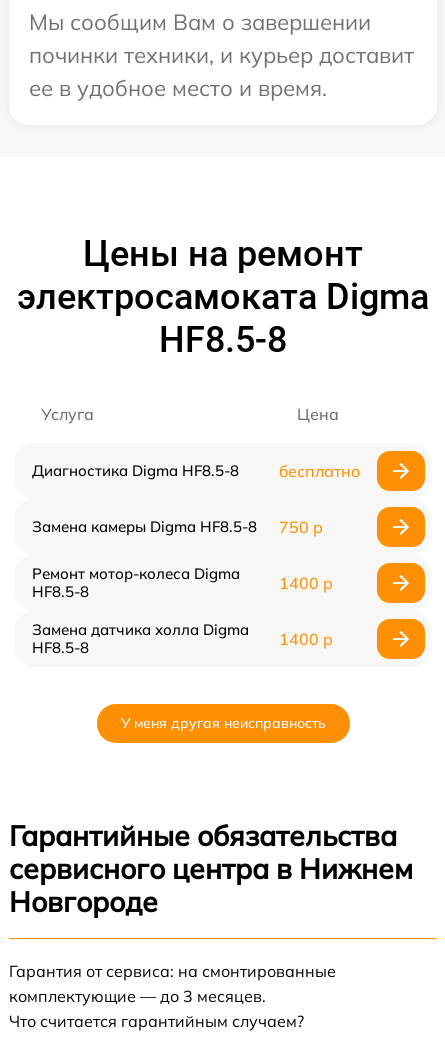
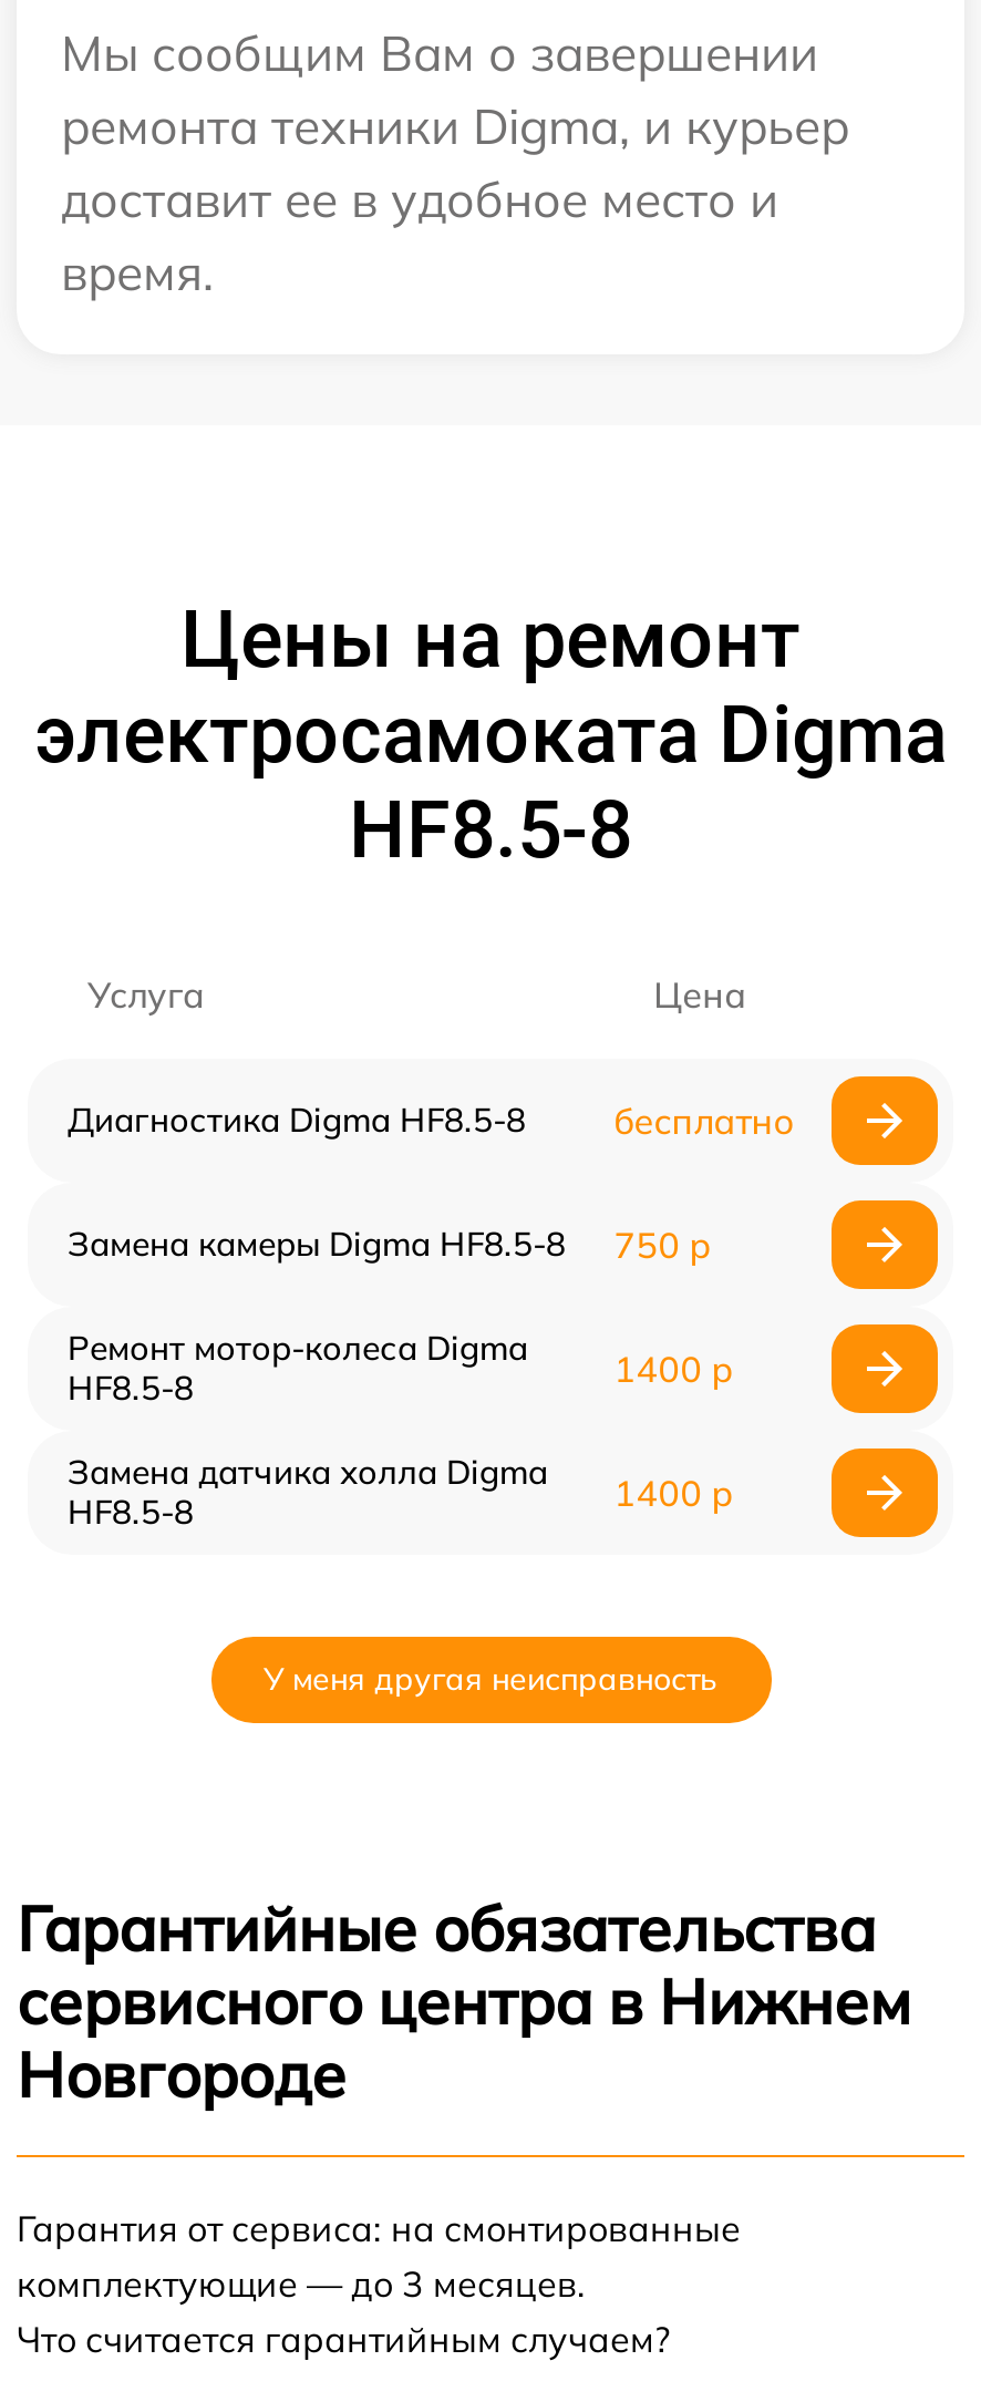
[29,41,414,102] починки техники, и курьер доставит | ее в удобное место и время. -> [61,96,849,304] ремонта техники Digma, и курьер | доставит ее в удобное место и | время.

